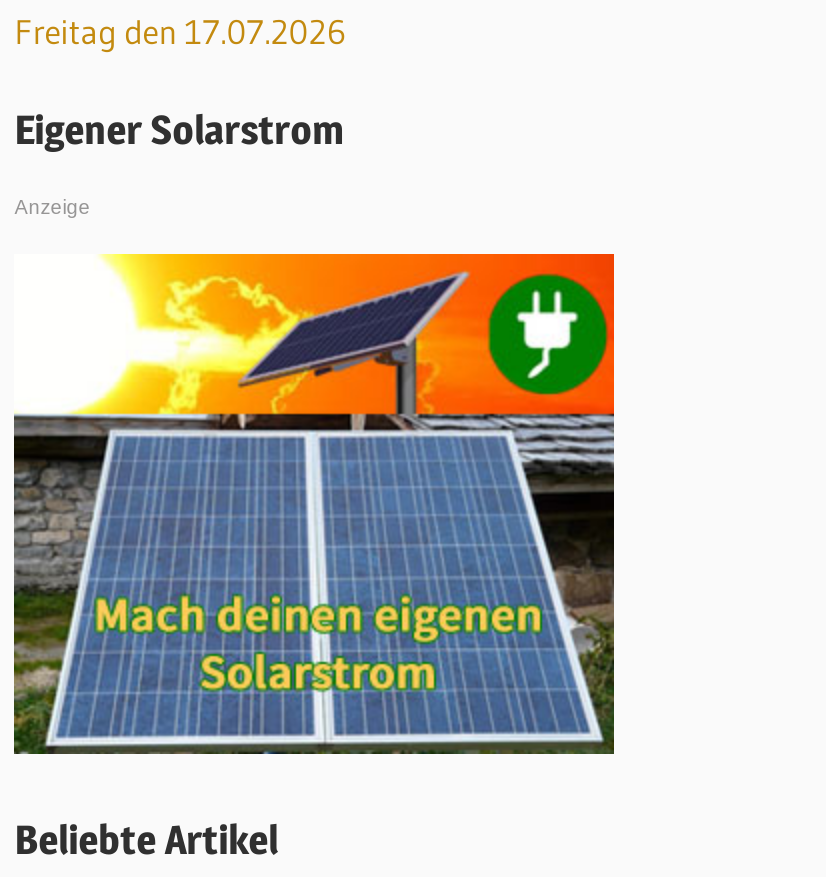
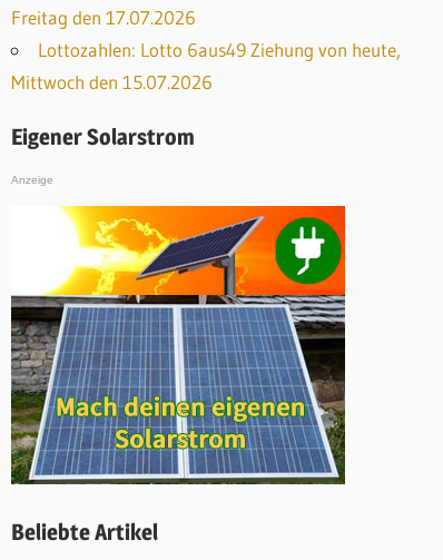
none -> [11,37,401,93] Lottozahlen: Lotto 6aus49 Ziehung von heute, | Mittwoch den 15.07.2026

